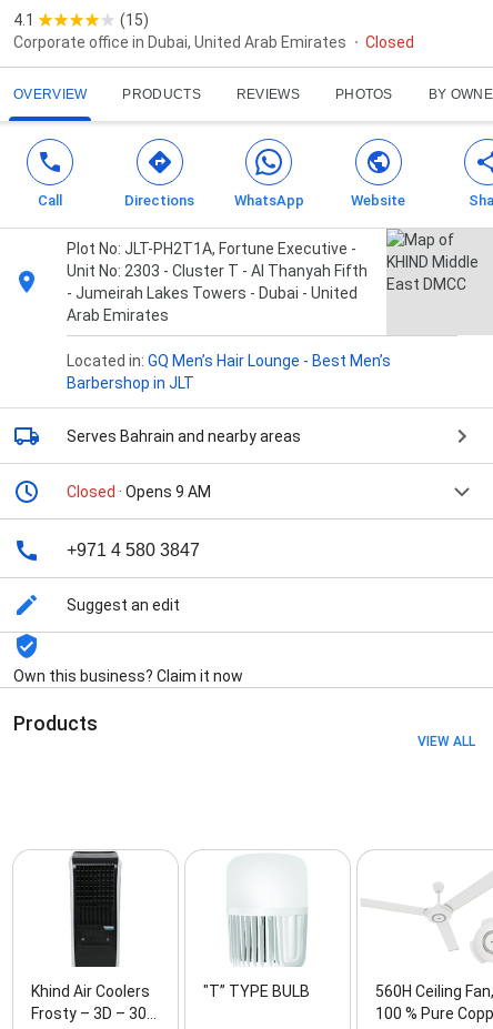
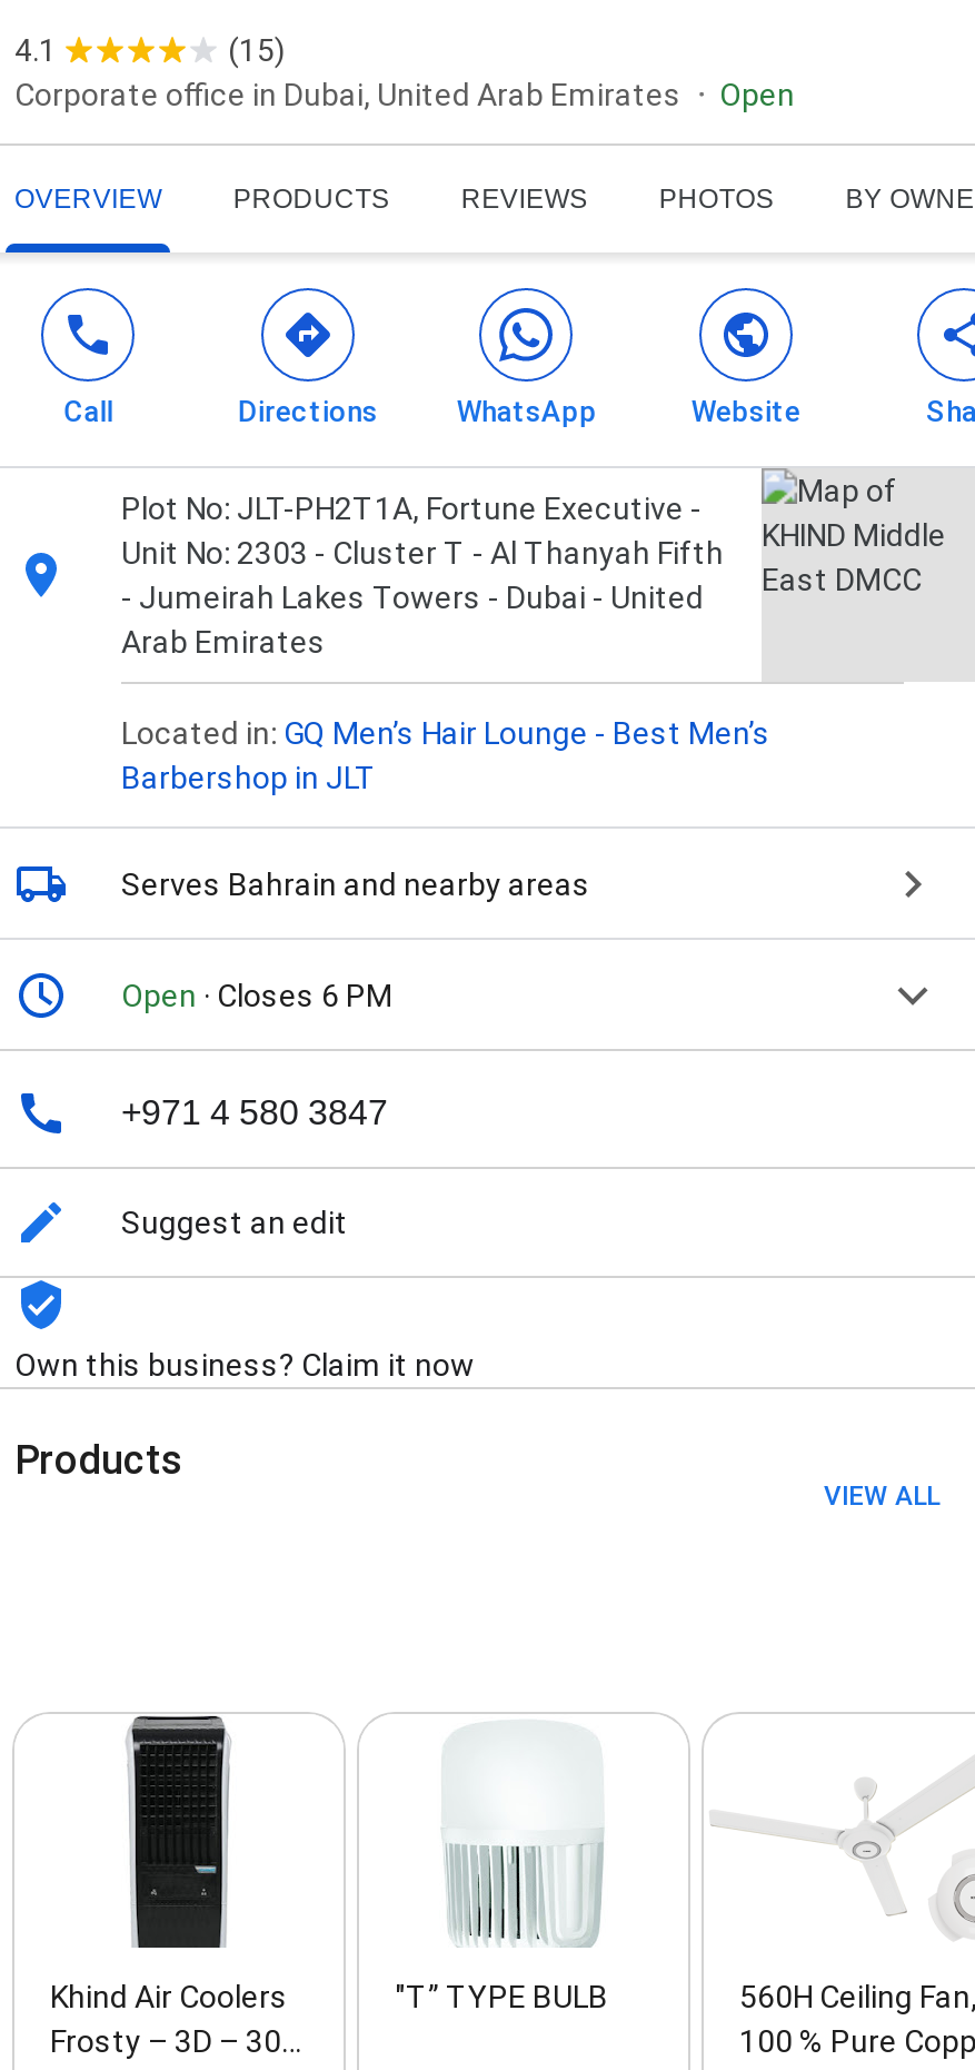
[365,34,414,51] Closed -> [719,77,795,113] Open
[67,483,211,501] Closed · Opens 9 AM -> [121,978,392,1014] Open · Closes 6 PM

